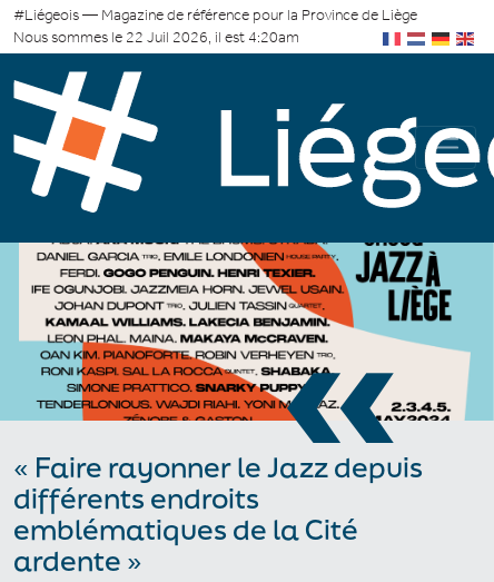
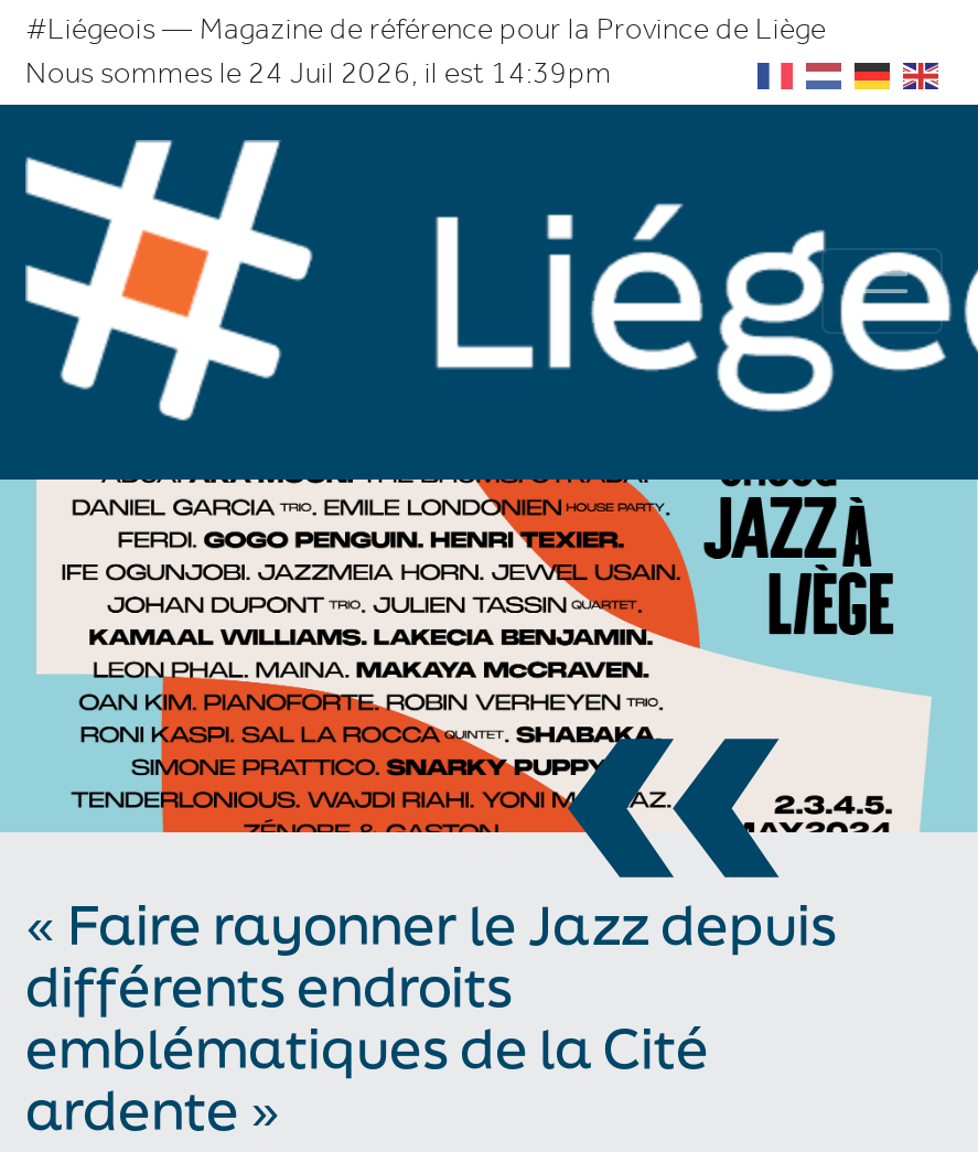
[13,28,299,47] Nous sommes le 22 Juil 2026, il est 4:20am -> [25,54,612,91] Nous sommes le 24 Juil 2026, il est 14:39pm

